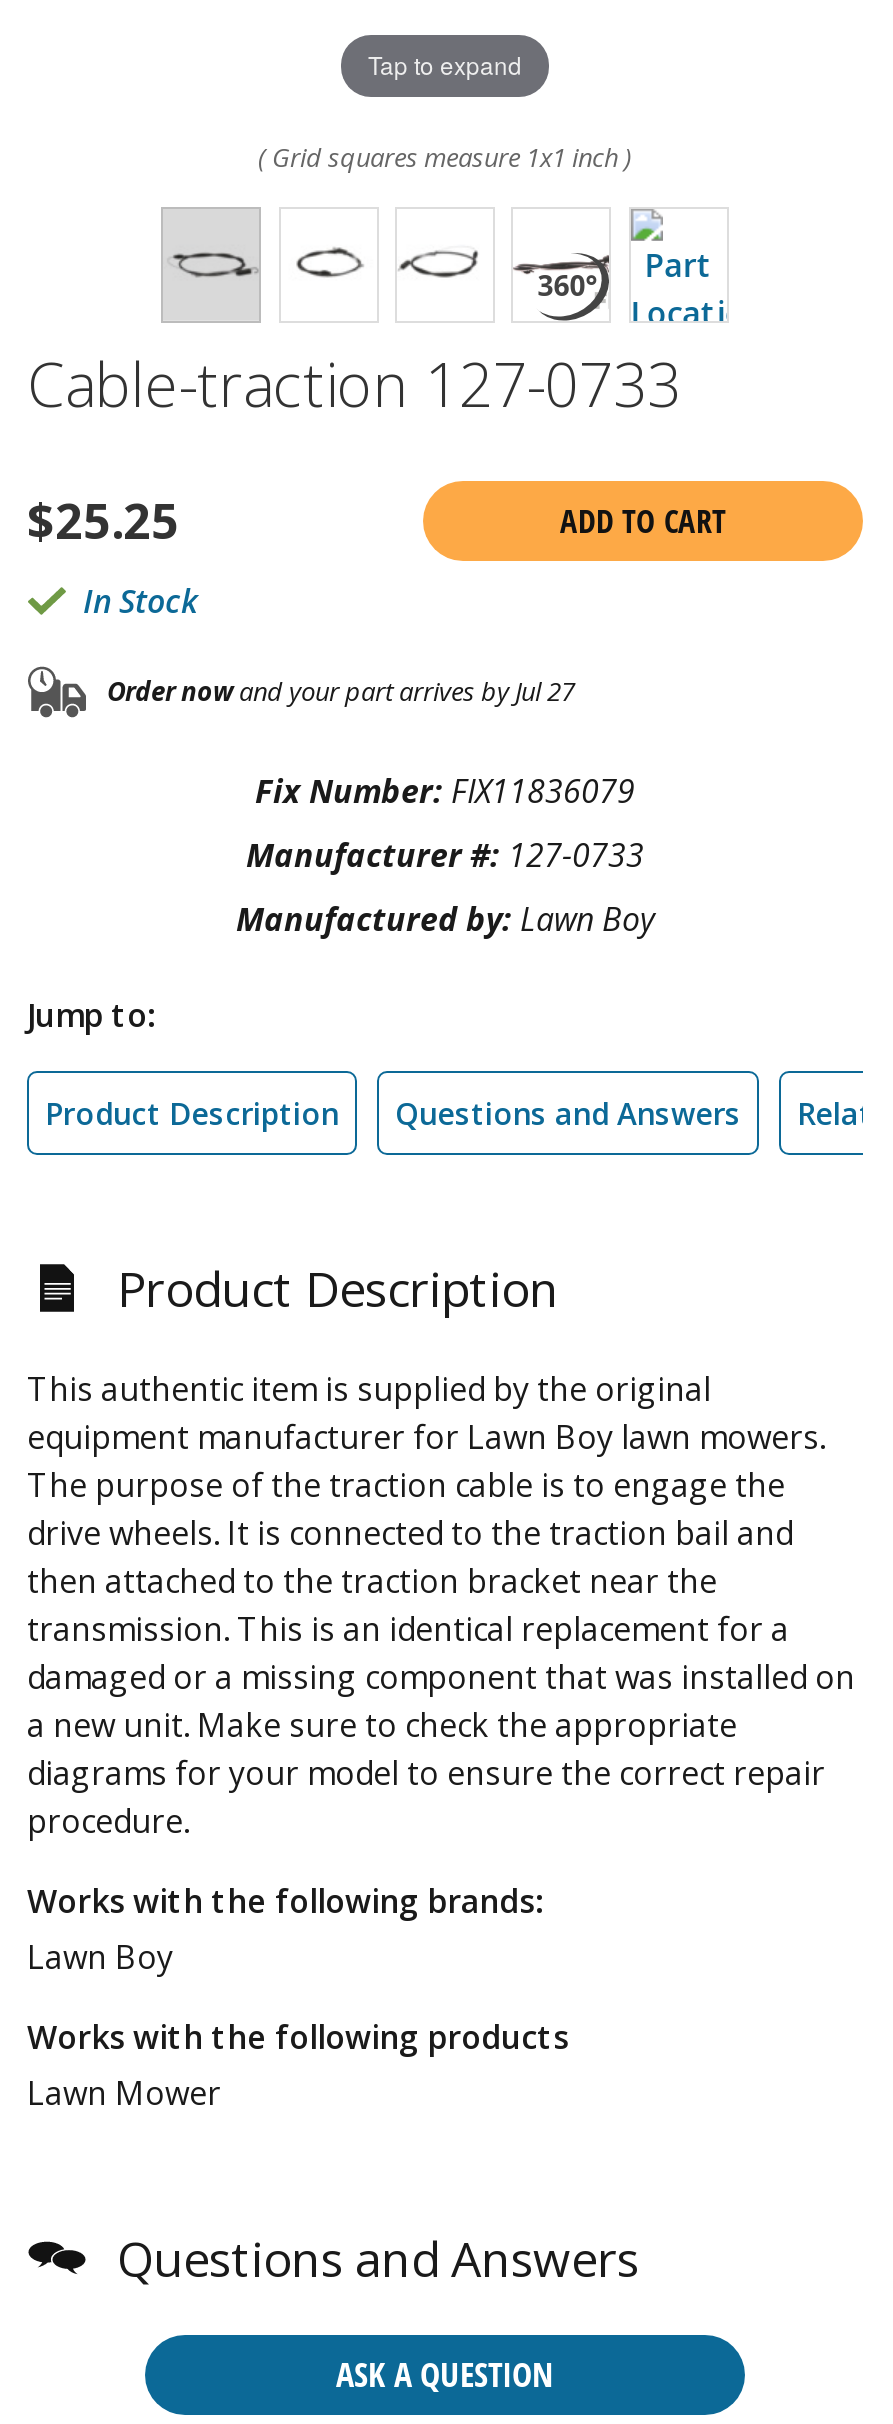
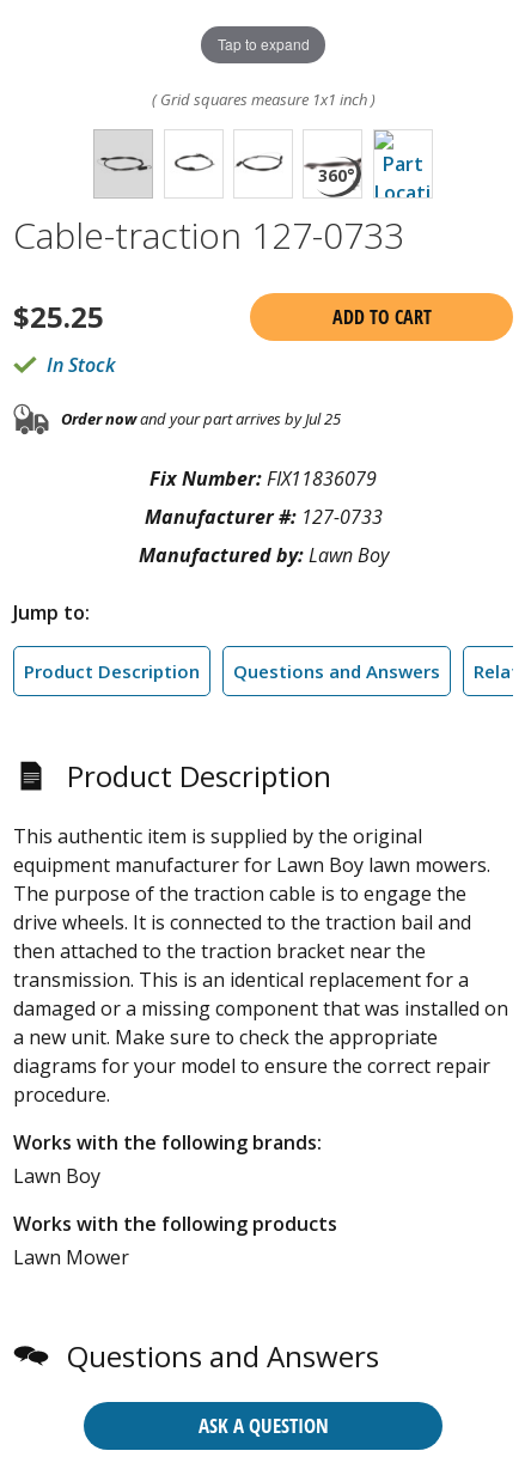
[107,674,575,710] Order nowand your part arrives by Jul 27 -> [61,408,341,430] Order nowand your part arrives by Jul 25

